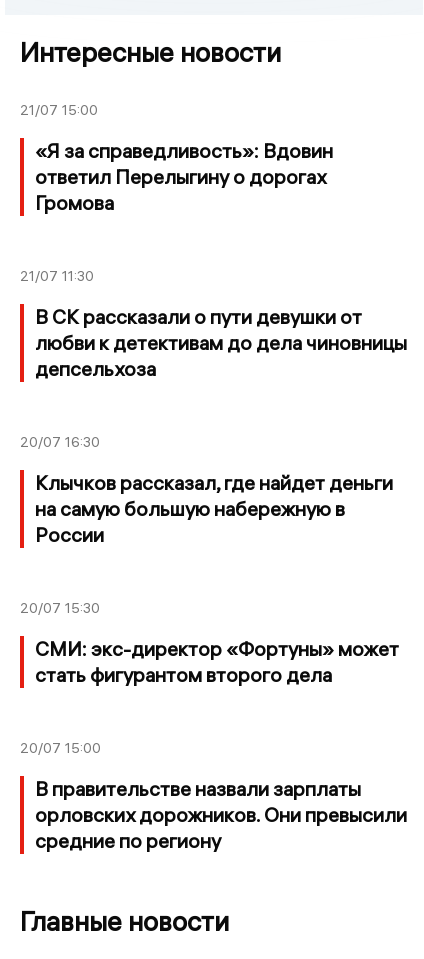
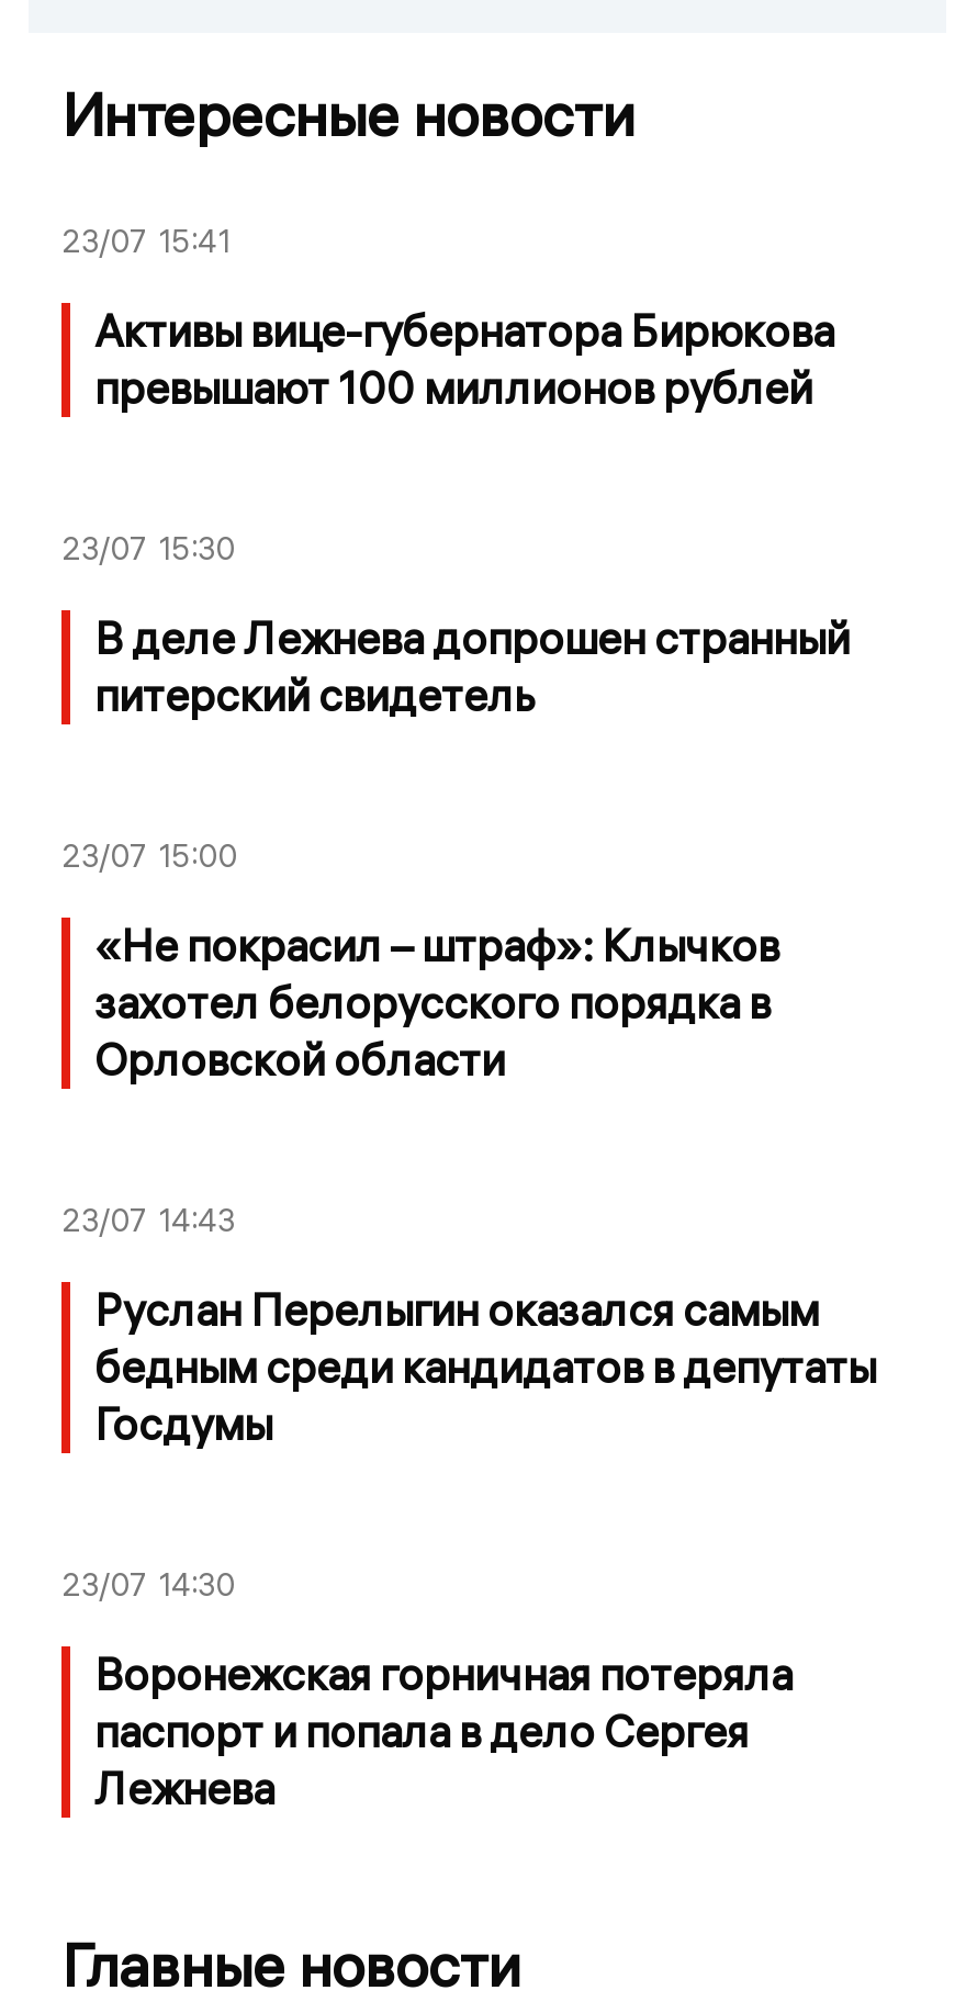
[20,101,98,119] 21/07 15:00 -> [61,221,231,261] 23/07 15:41
[35,138,333,215] «Я за справедливость»: Вдовин | ответил Перелыгину о дорогах | Громова -> [94,302,834,414] Активы вице-губернатора Бирюкова | превышают 100 миллионов рублей
[20,267,94,285] 21/07 11:30 -> [61,528,235,568] 23/07 15:30
[35,304,407,381] В СК рассказали о пути девушки от | любви к детективам до дела чиновницы | депсельхоза -> [94,610,850,722] В деле Лежнева допрошен странный | питерский свидетель
[20,433,100,451] 20/07 16:30 -> [61,836,237,875] 23/07 15:00
[35,470,393,547] Клычков рассказал, где найдет деньги | на самую большую набережную в | России -> [94,917,779,1086] «Не покрасил – штраф»: Клычков | захотел белорусского порядка в | Орловской области
[20,599,100,617] 20/07 15:30 -> [61,1200,235,1240] 23/07 14:43
[35,636,399,687] СМИ: экс-директор «Фортуны» может | стать фигурантом второго дела -> [94,1281,876,1450] Руслан Перелыгин оказался самым | бедным среди кандидатов в депутаты | Госдумы
[20,739,101,757] 20/07 15:00 -> [61,1565,235,1604] 23/07 14:30
[35,776,407,853] В правительстве назвали зарплаты | орловских дорожников. Они превысили | средние по региону -> [94,1646,793,1815] Воронежская горничная потеряла | паспорт и попала в дело Сергея | Лежнева

